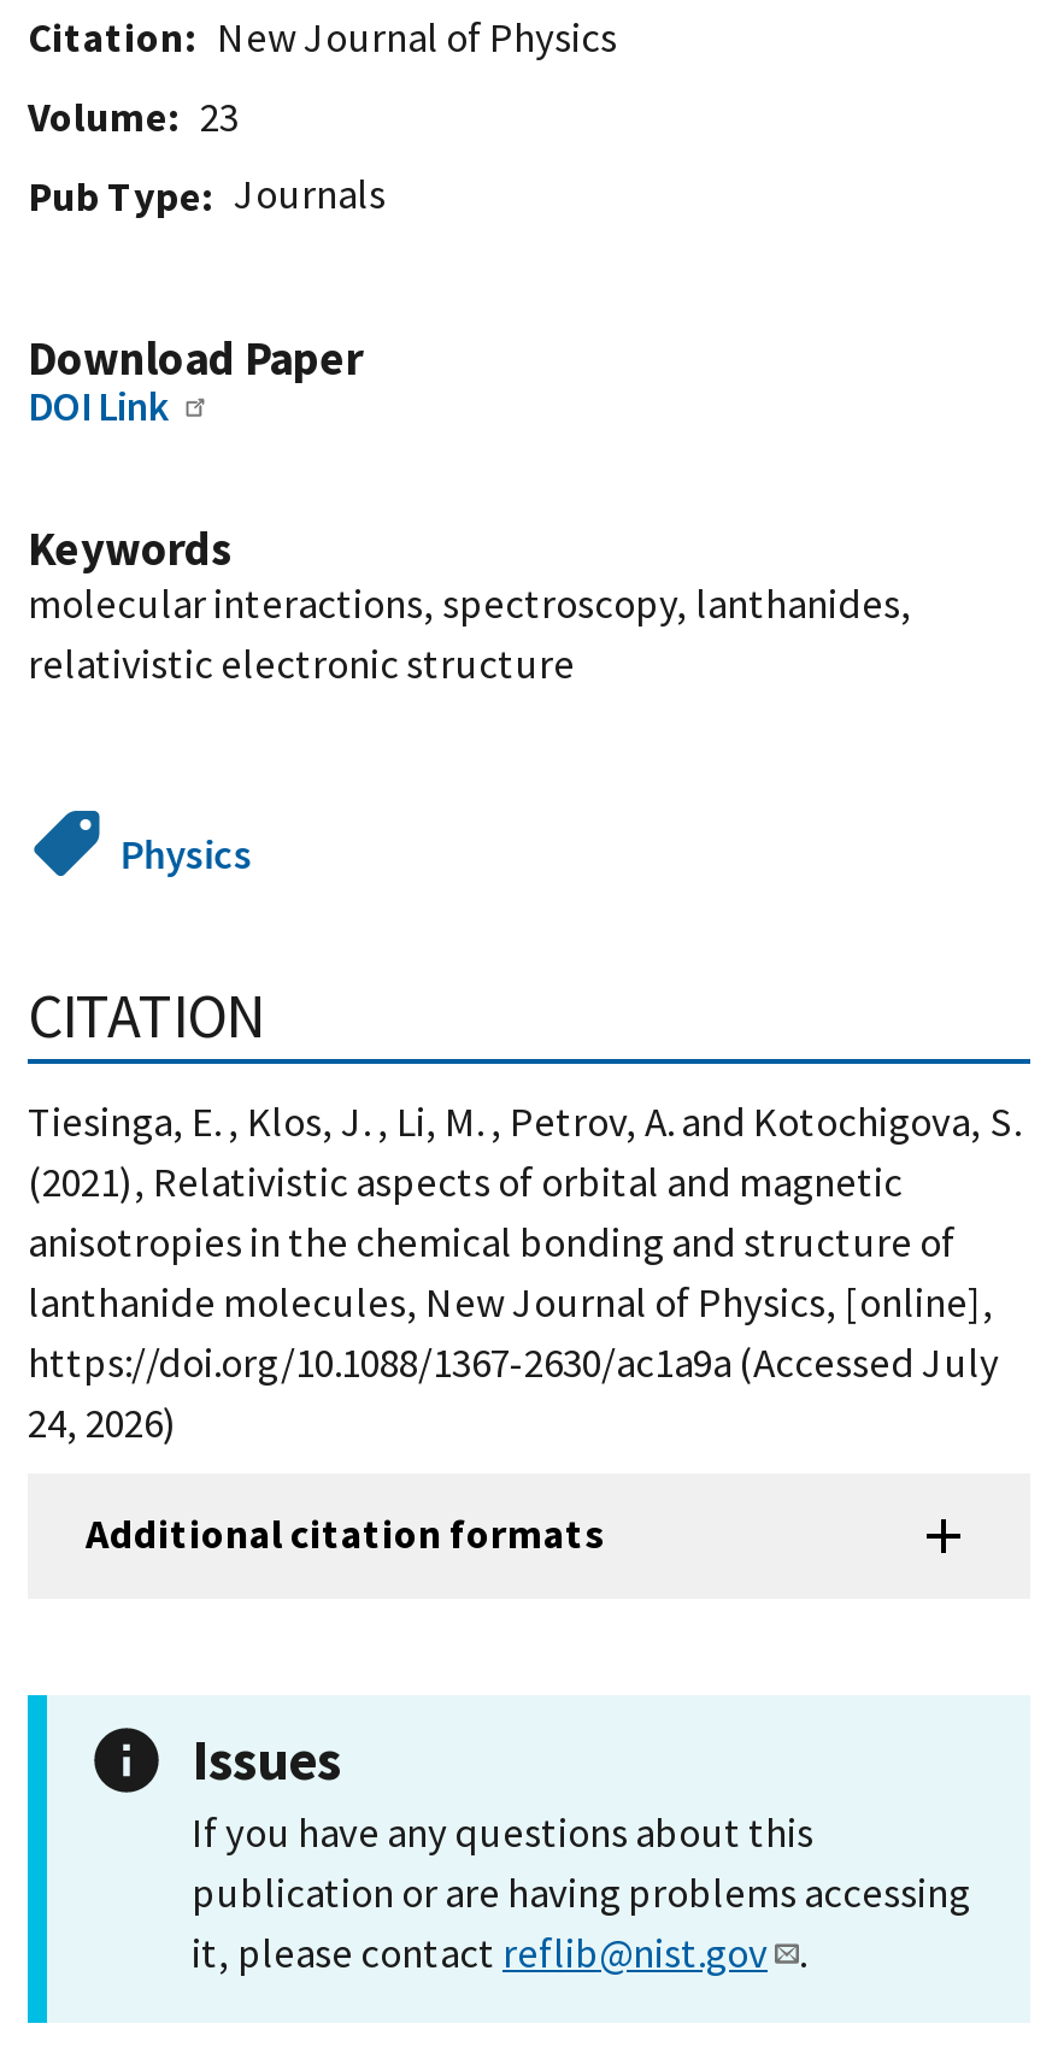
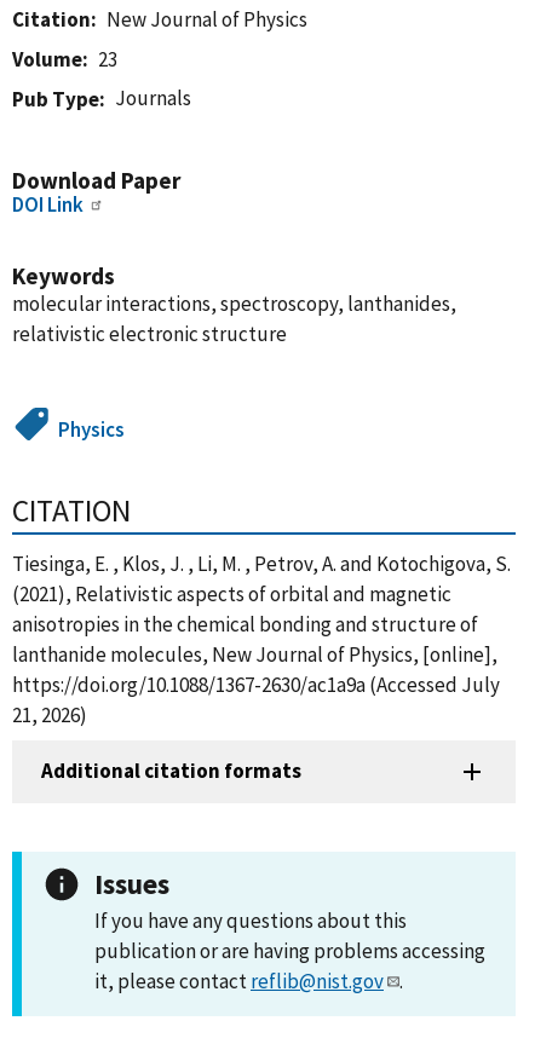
[28,1396,177,1449] 24, 2026) -> [12,702,87,728] 21, 2026)

